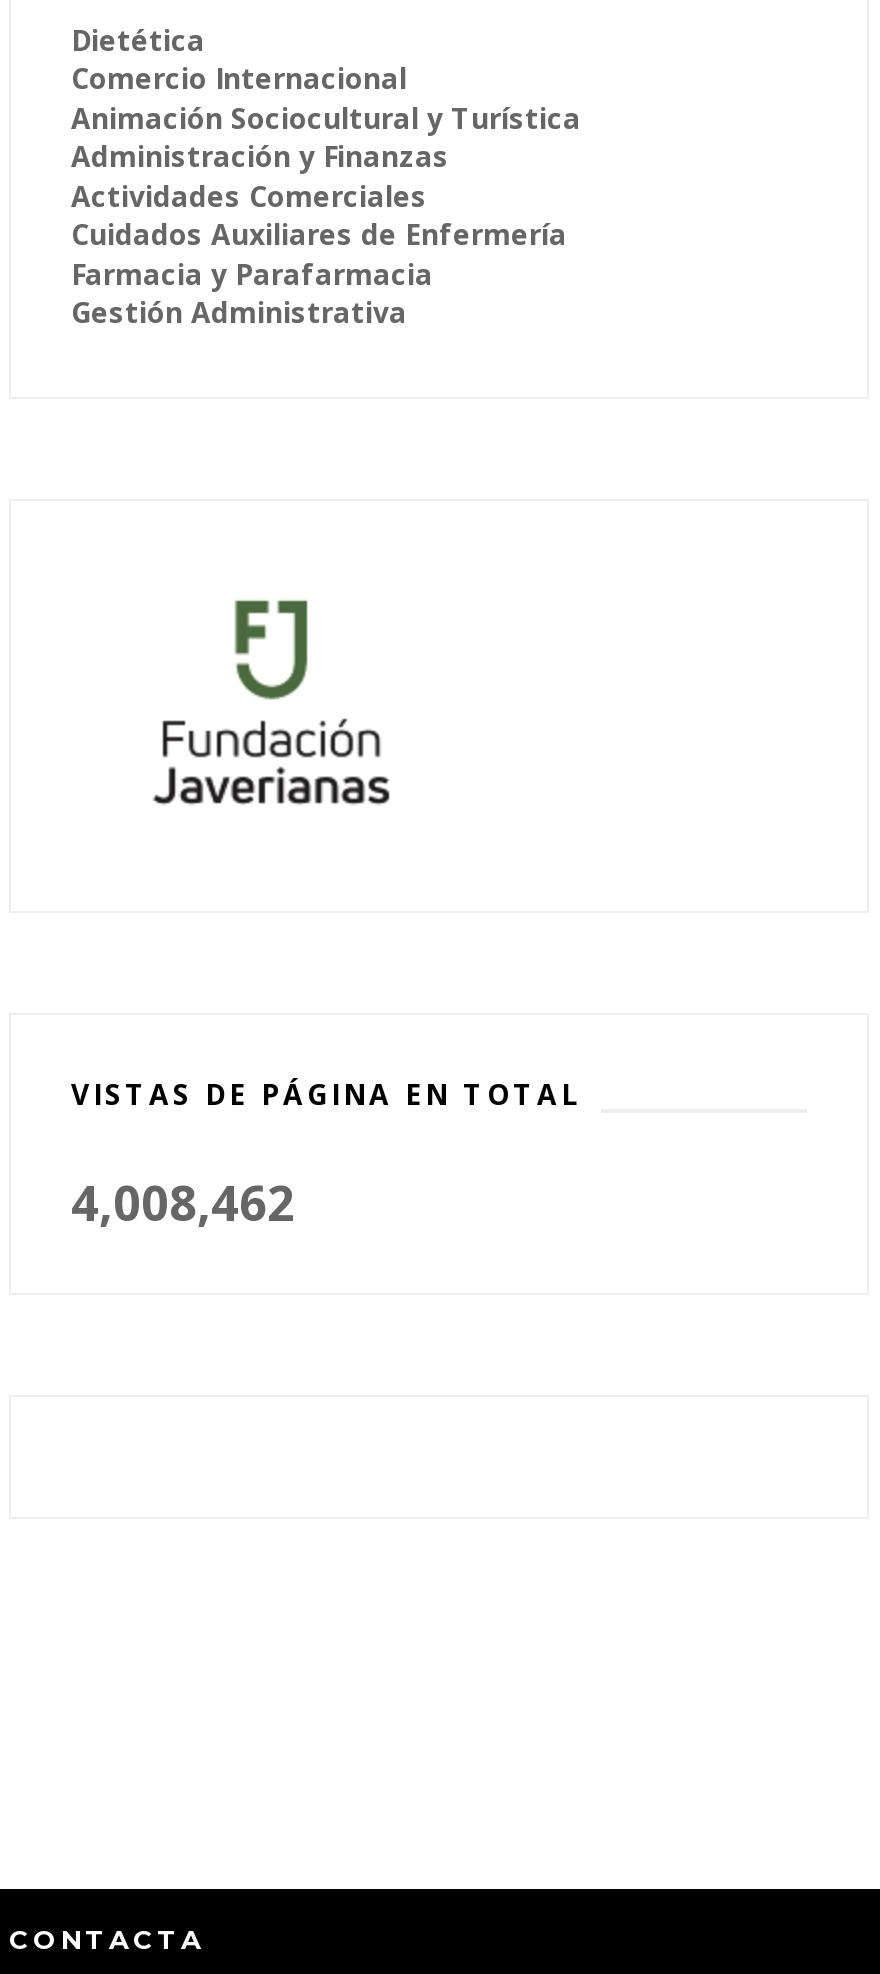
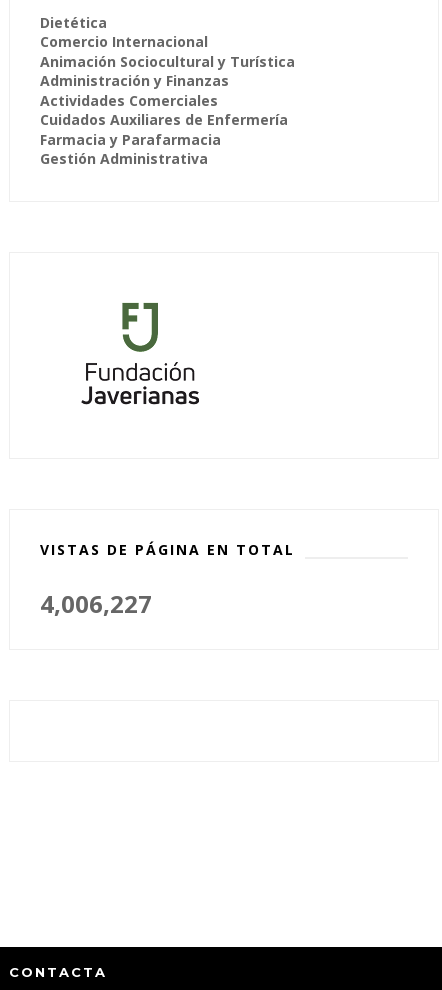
[71,1169,295,1235] 4,008,462 -> [40,587,152,620] 4,006,227

